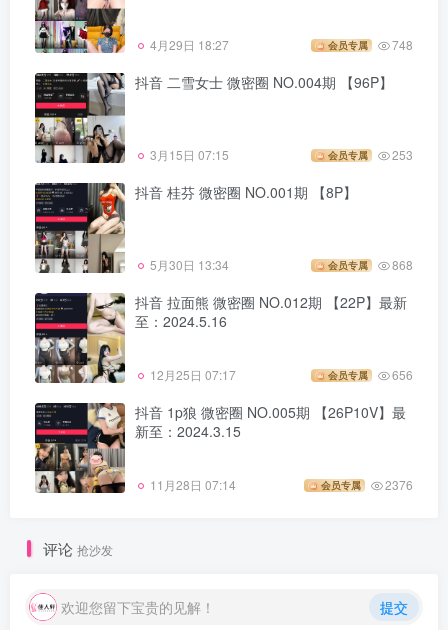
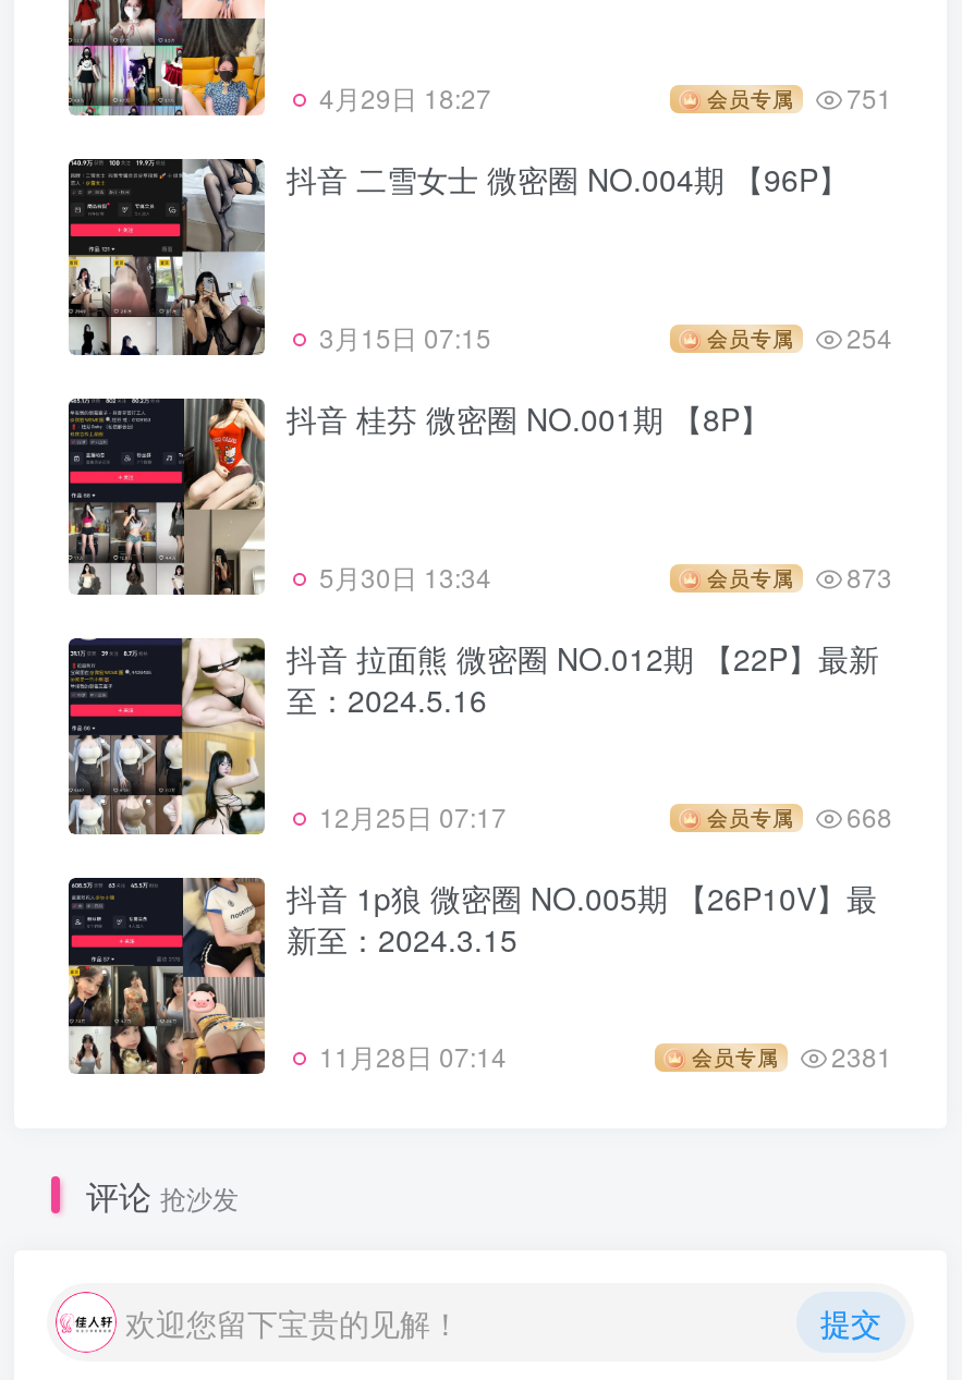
[328,36,413,53] 会员专属 748 -> [707,79,892,116] 会员专属 751
[328,146,413,163] 会员专属 253 -> [707,319,892,356] 会员专属 254
[328,256,413,273] 会员专属 868 -> [707,558,892,595] 会员专属 873
[328,366,413,383] 会员专属 656 -> [707,798,892,835] 会员专属 668
[321,476,413,493] 会员专属 2376 -> [692,1038,892,1075] 会员专属 2381

